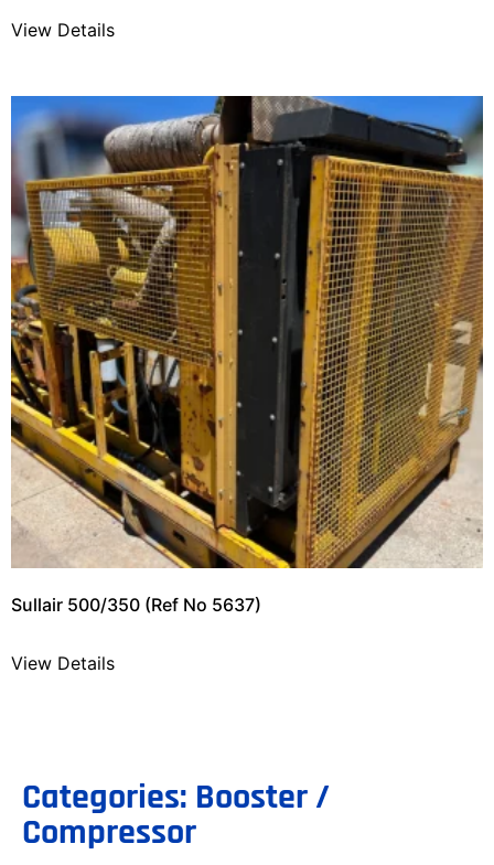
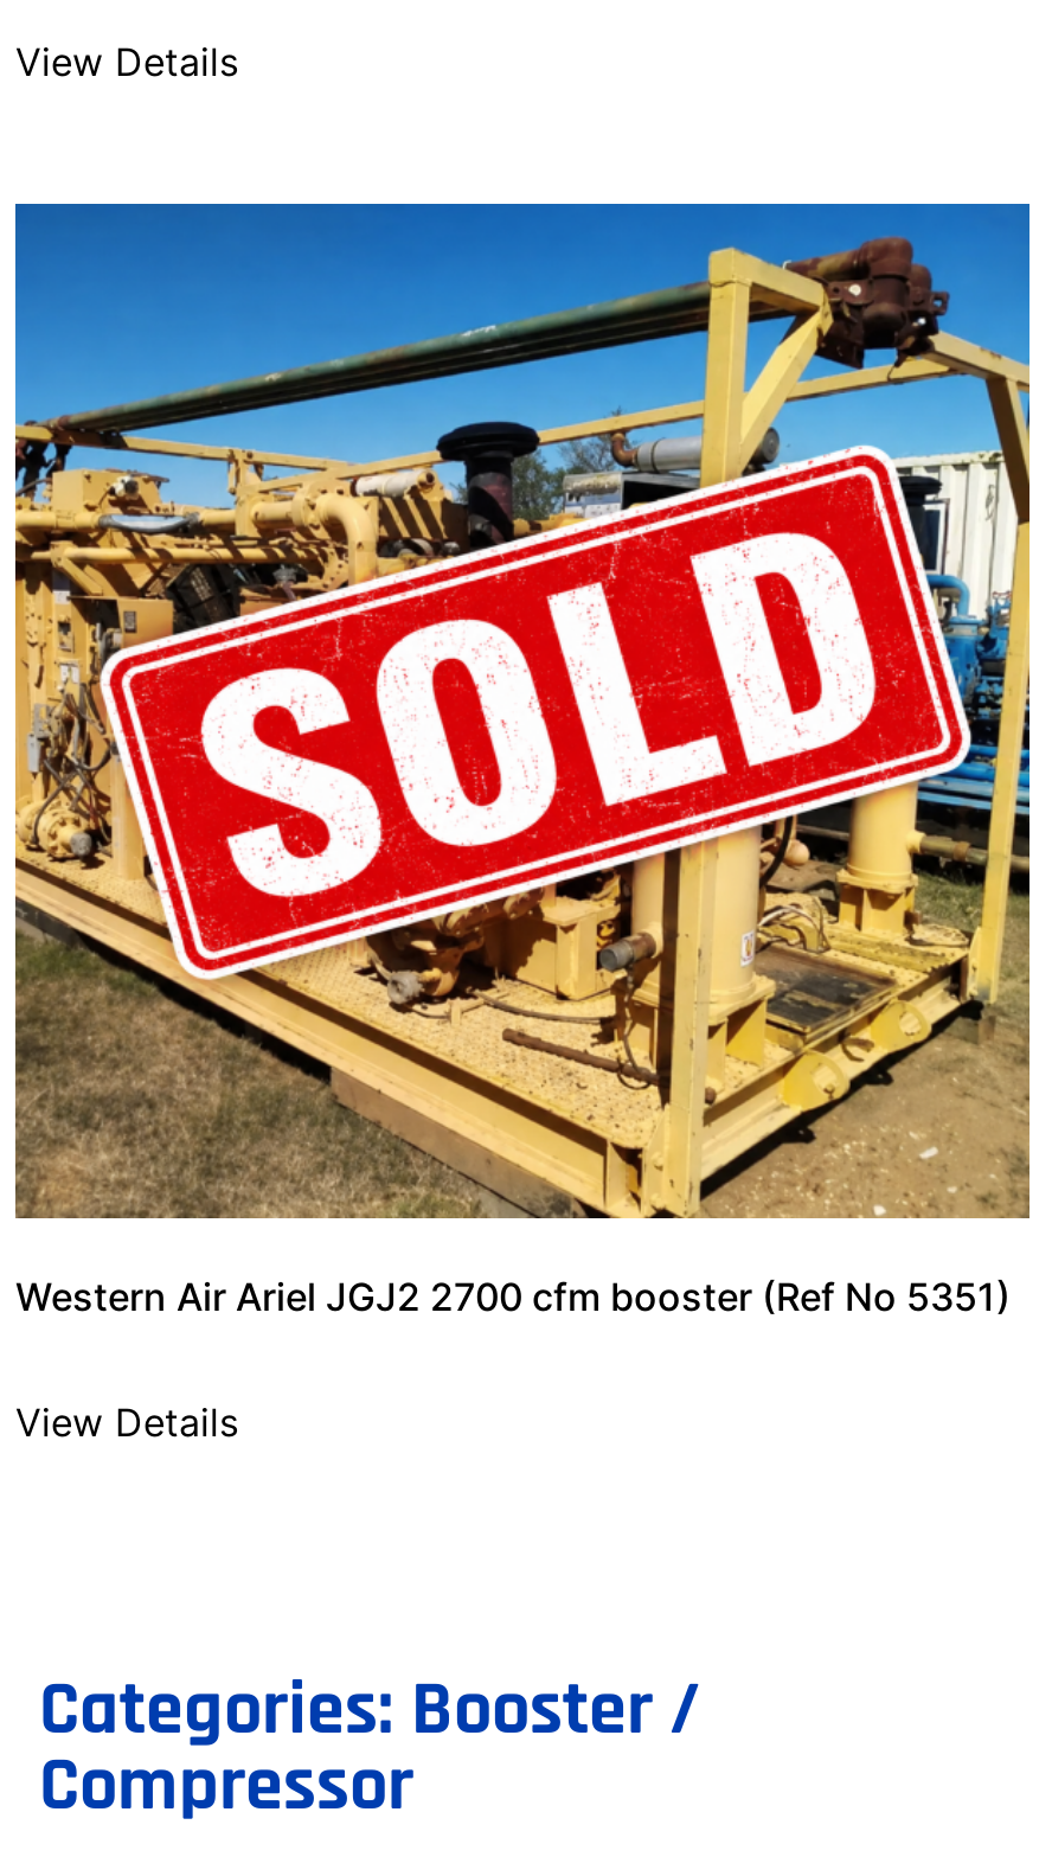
[10,95,484,616] [image] | Sullair 500/350 (Ref No 5637) -> [13,201,1032,1320] [image] | Western Air Ariel JGJ2 2700 cfm booster (Ref No 5351)

